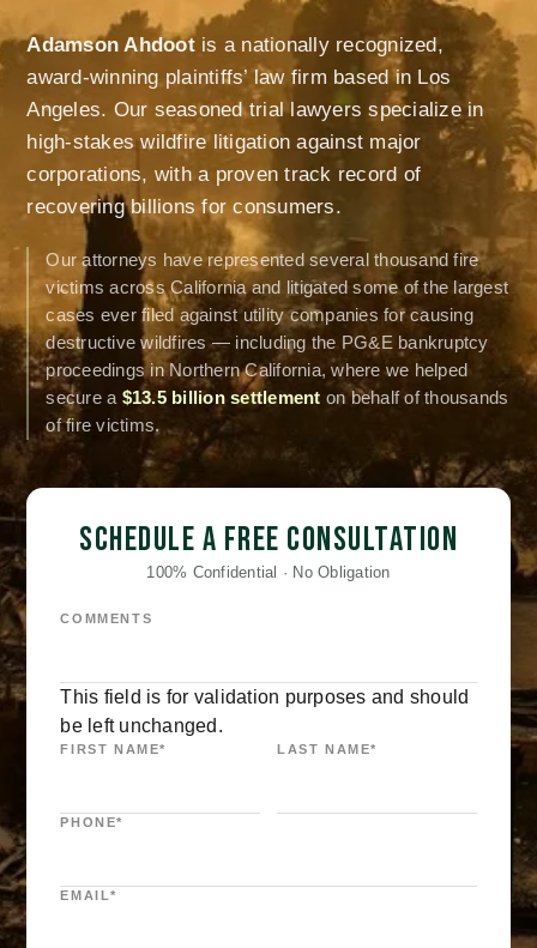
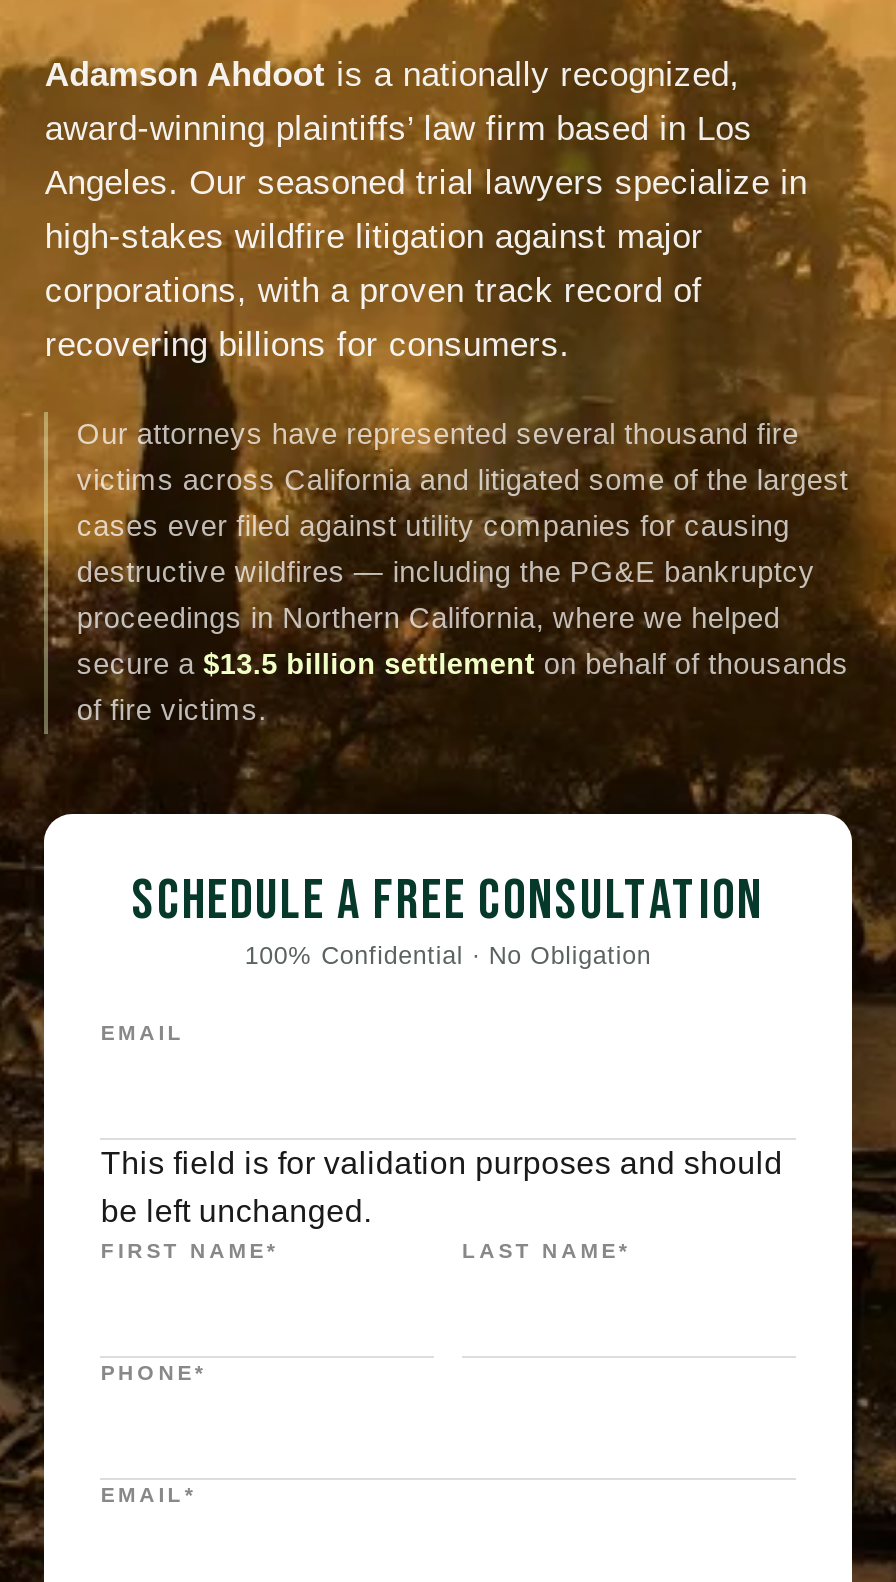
[60,611,152,626] COMMENTS -> [101,1020,185,1044] EMAIL

